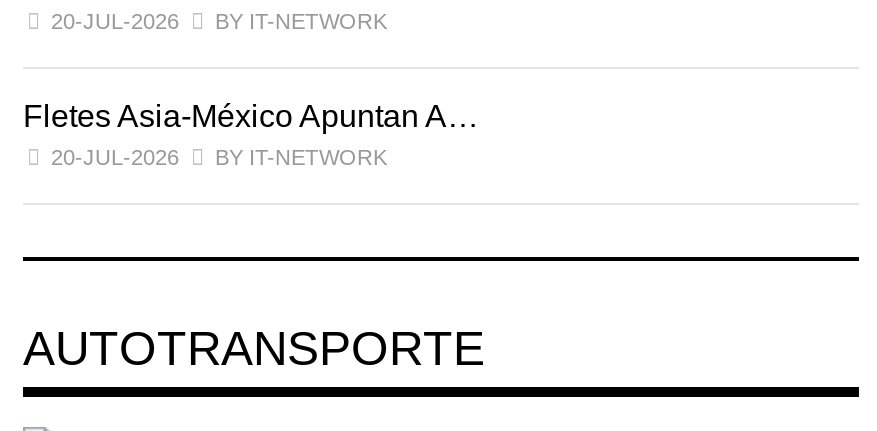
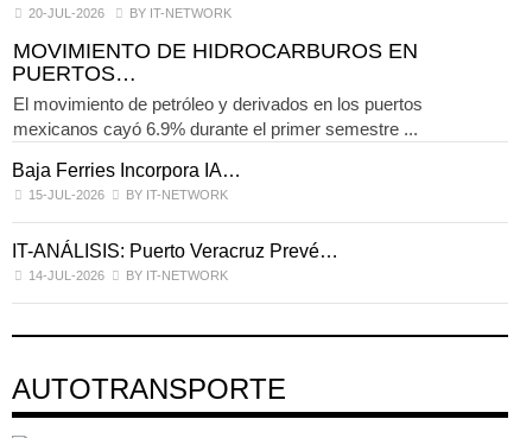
[23,99,479,169] Fletes Asia-México Apuntan A… | 20-JUL-2026 -> [12,39,423,283] MOVIMIENTO DE HIDROCARBUROS EN | PUERTOS… | El movimiento de petróleo y derivados en los puertos | mexicanos cayó 6.9% durante el primer semestre ... | Baja Ferries Incorpora IA… | 15-JUL-2026 | BY IT-NETWORK | IT-ANÁLISIS: Puerto Veracruz Prevé… | 14-JUL-2026

